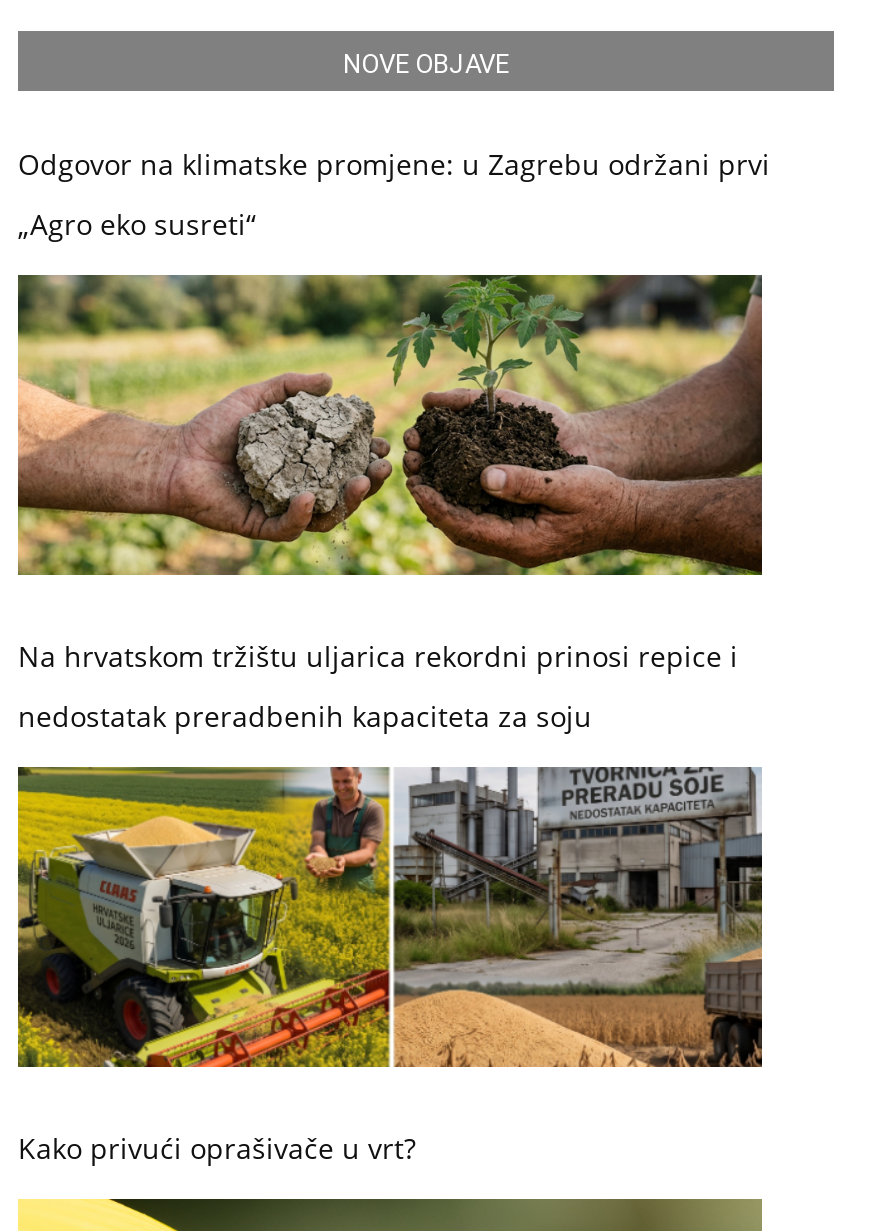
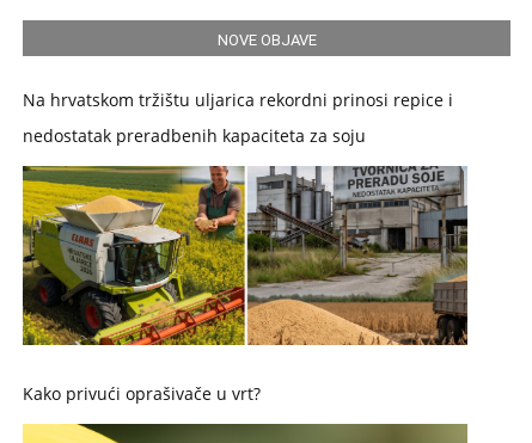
[18,145,770,243] Odgovor na klimatske promjene: u Zagrebu održani prvi | „Agro eko susreti“ -> none
[16,273,764,577] [image] -> none

